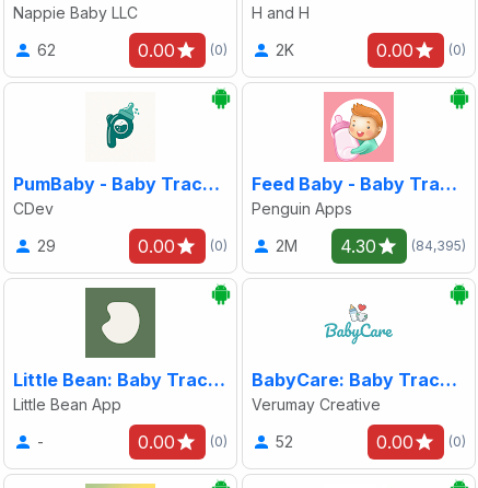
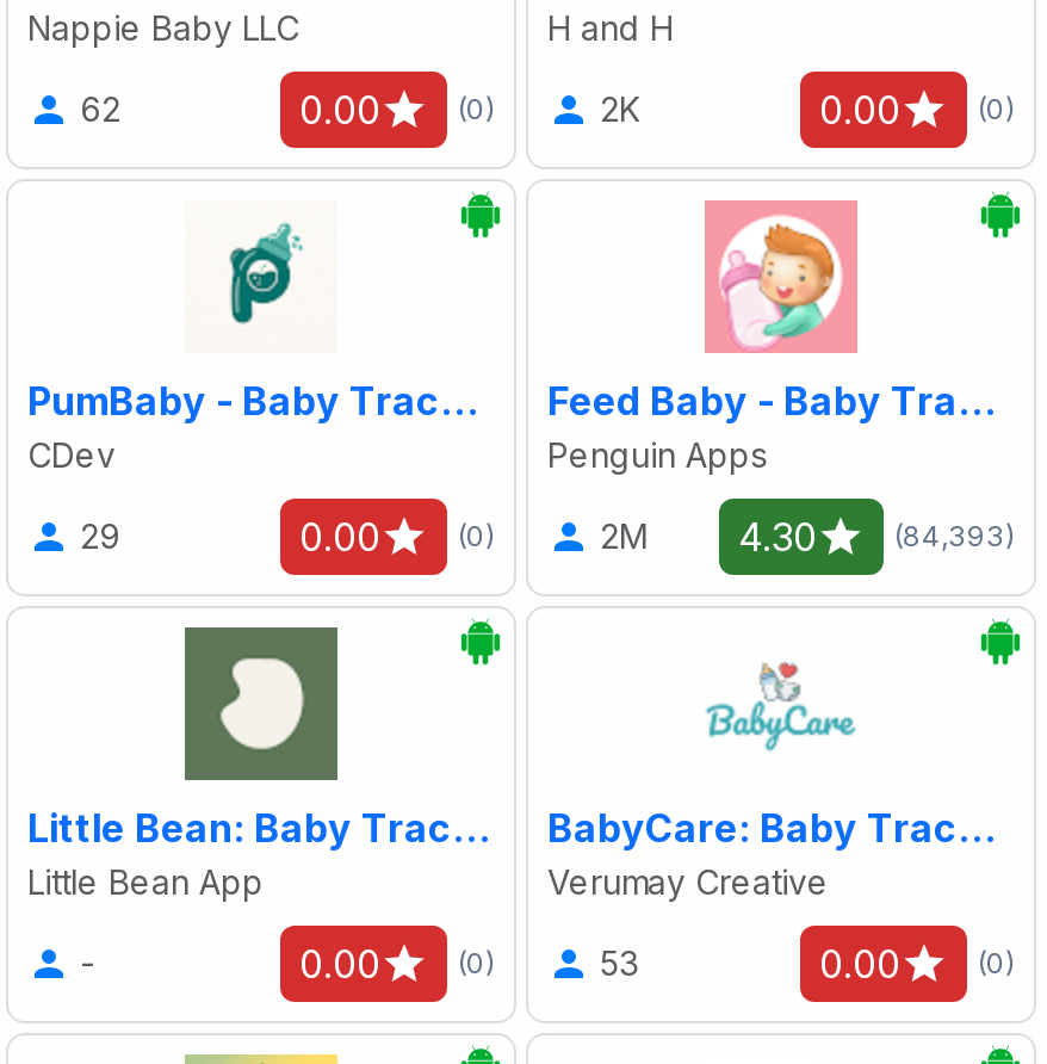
[411,237,466,254] (84,395) -> [893,517,1015,553] (84,393)
[276,433,293,451] 52 -> [600,943,638,984] 53

